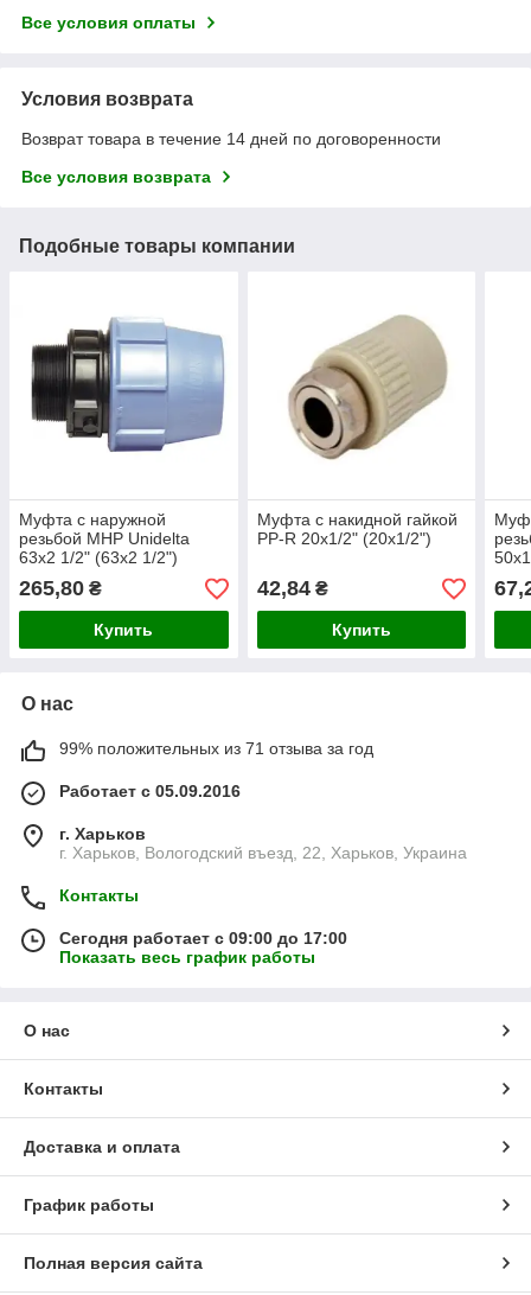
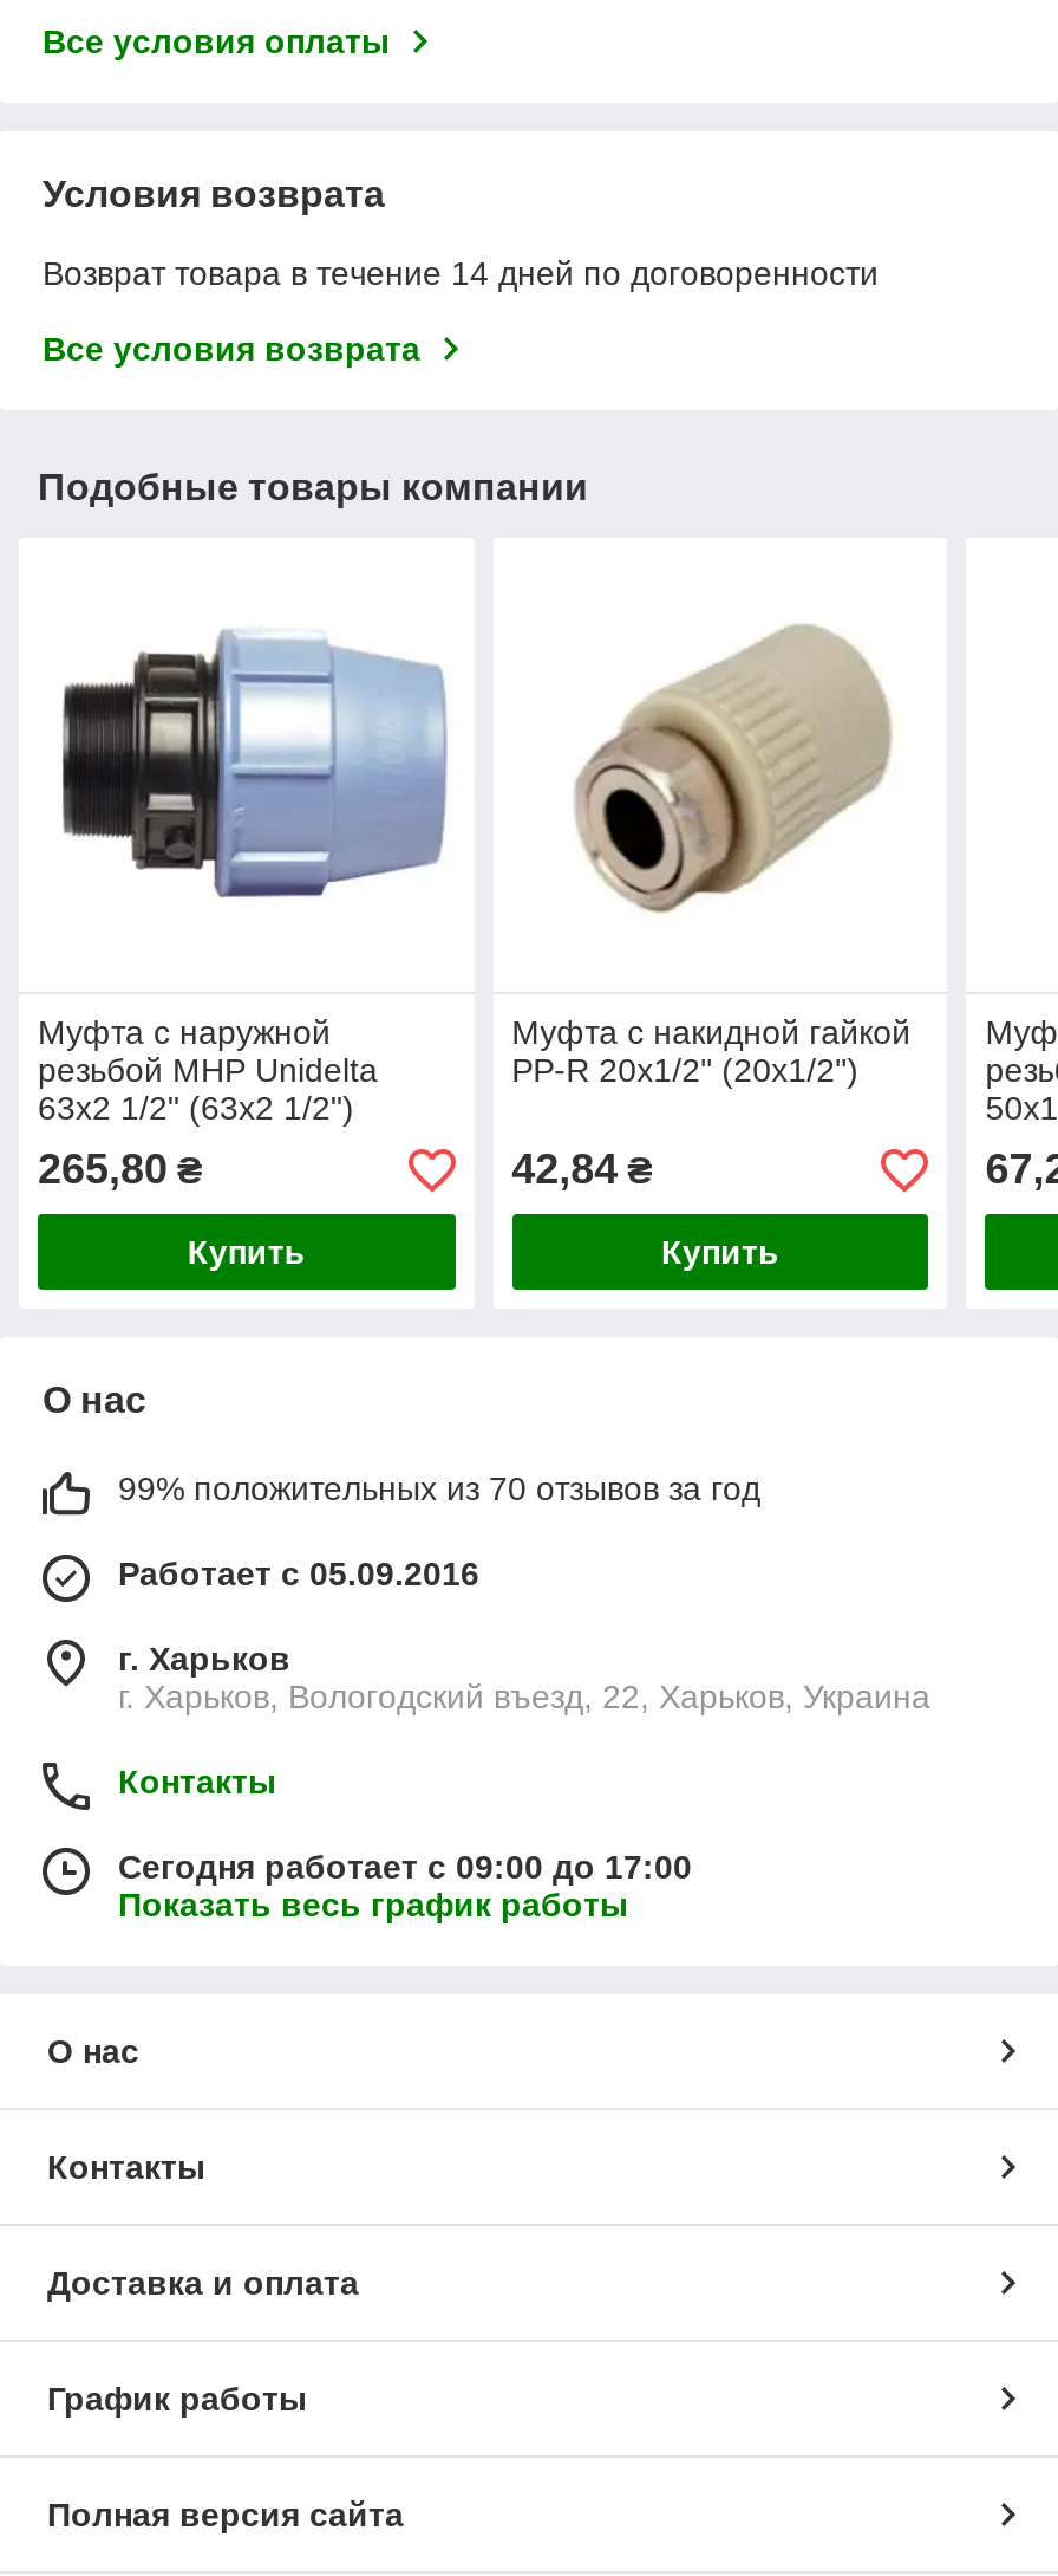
[59,739,373,758] 99% положительных из 71 отзыва за год -> [118,1470,760,1508] 99% положительных из 70 отзывов за год

